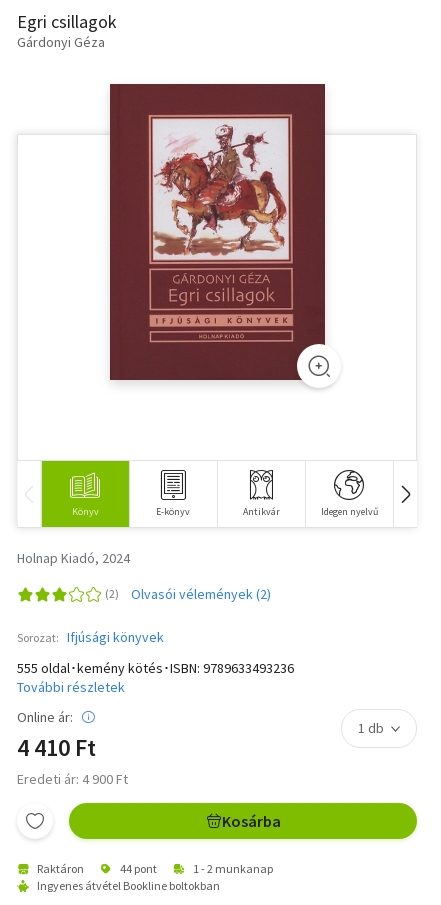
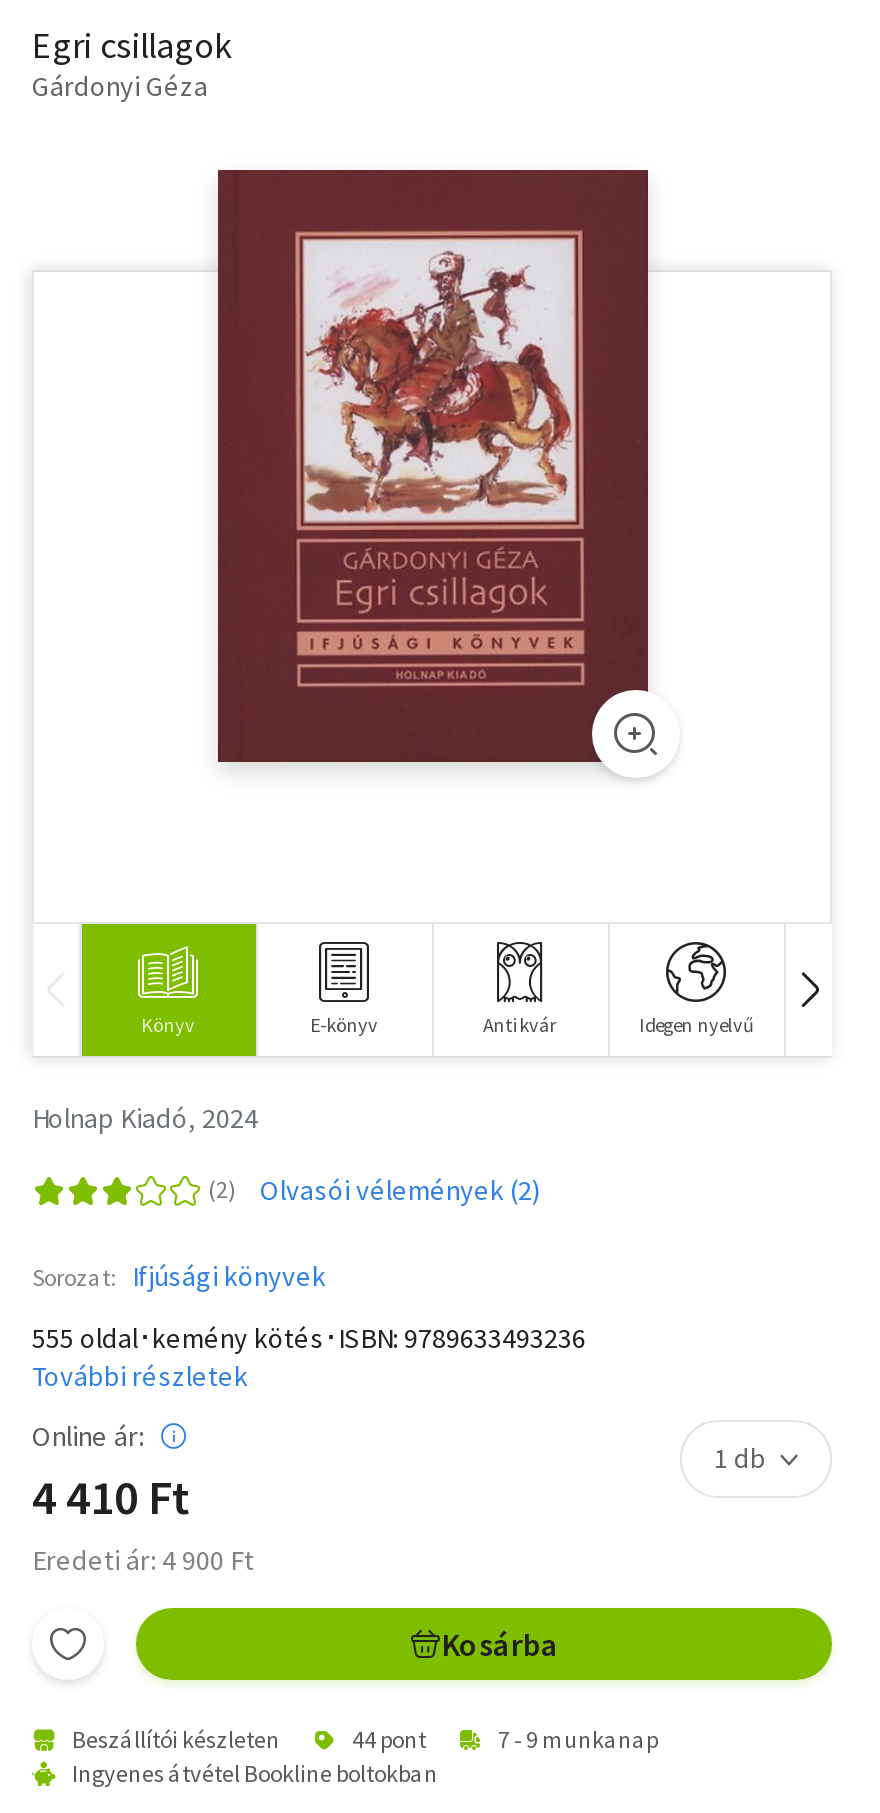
[37,861,84,876] Raktáron -> [72,1724,280,1754] Beszállítói készleten
[193,861,273,876] 1 - 2 munkanap -> [498,1724,658,1754] 7 - 9 munkanap

